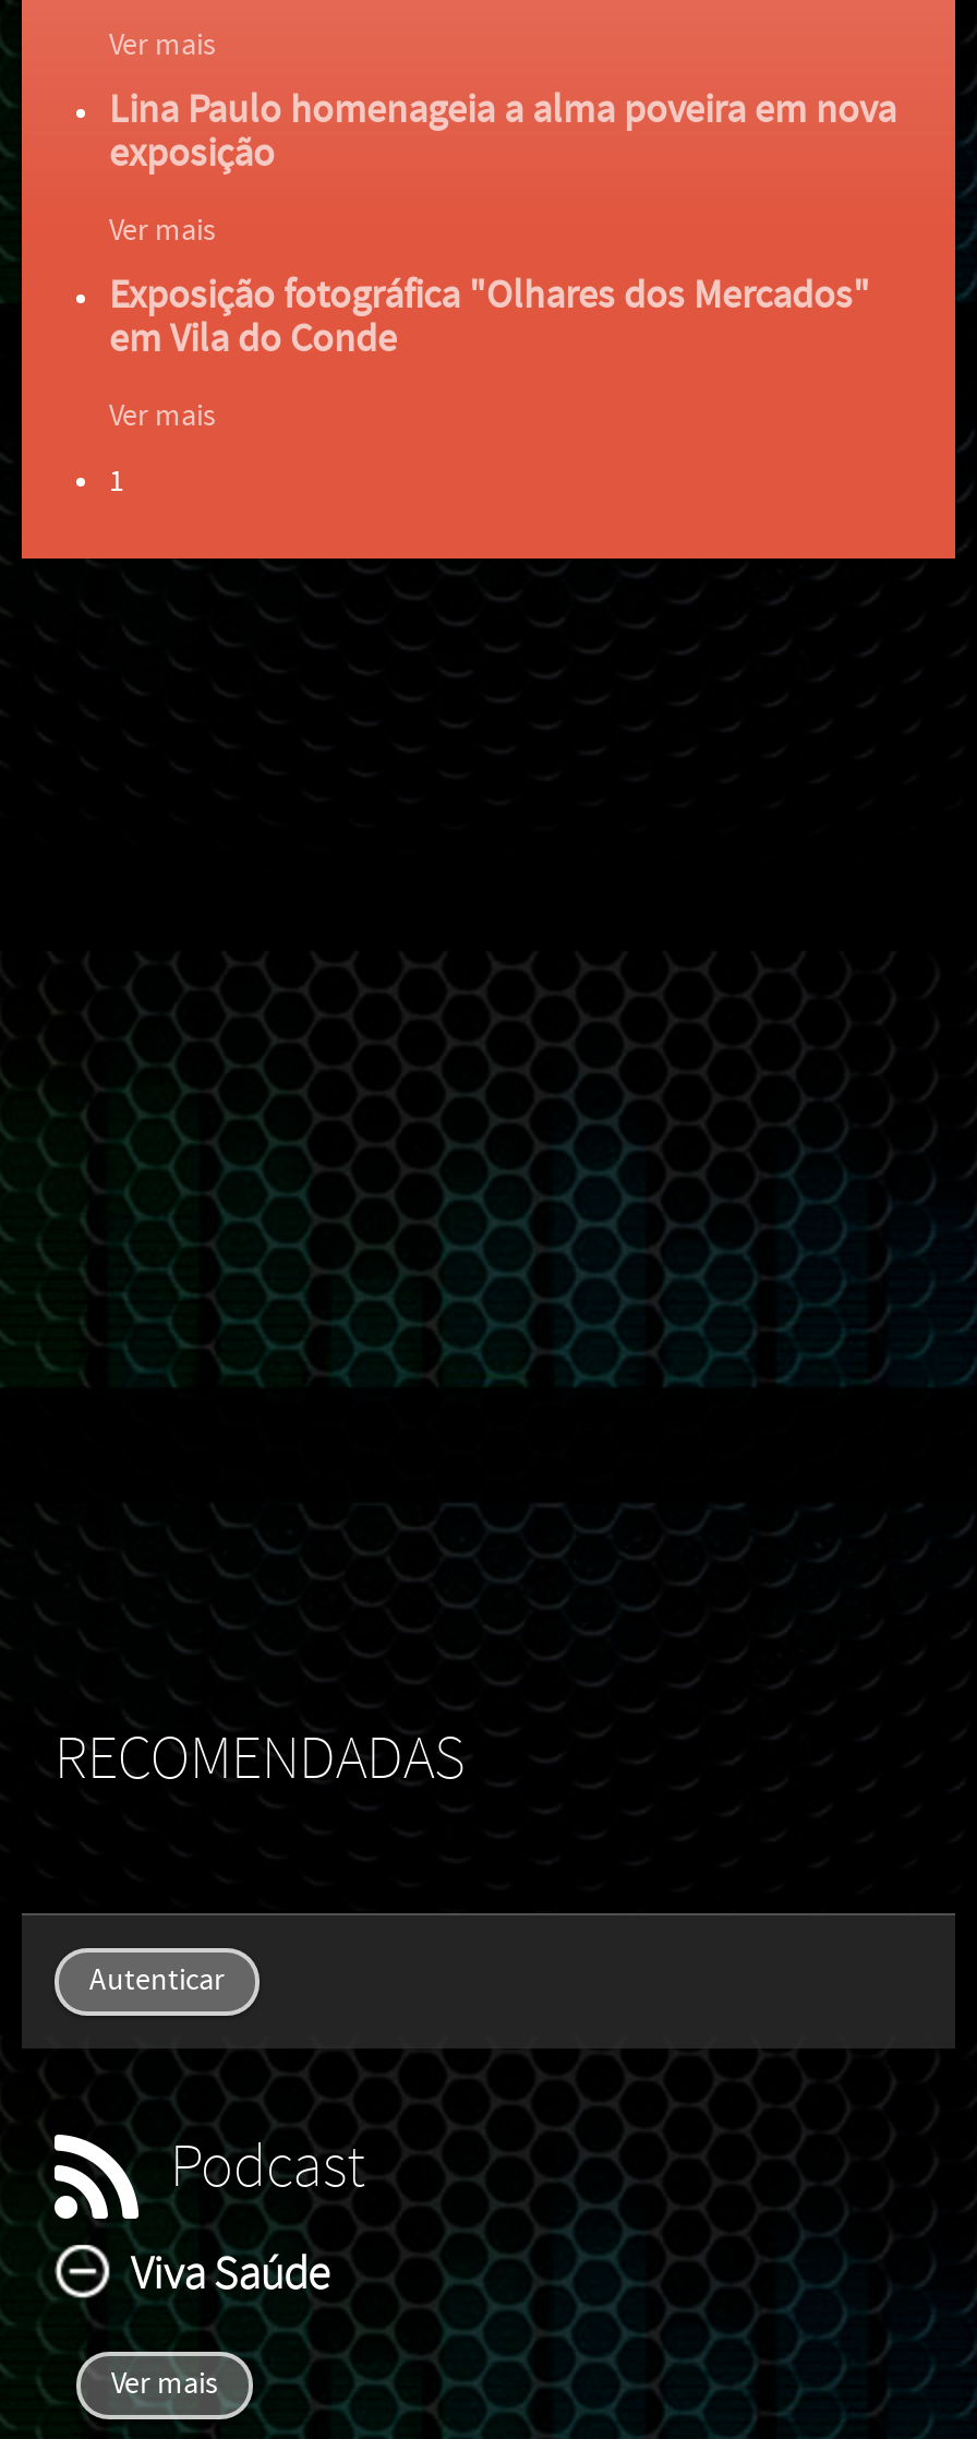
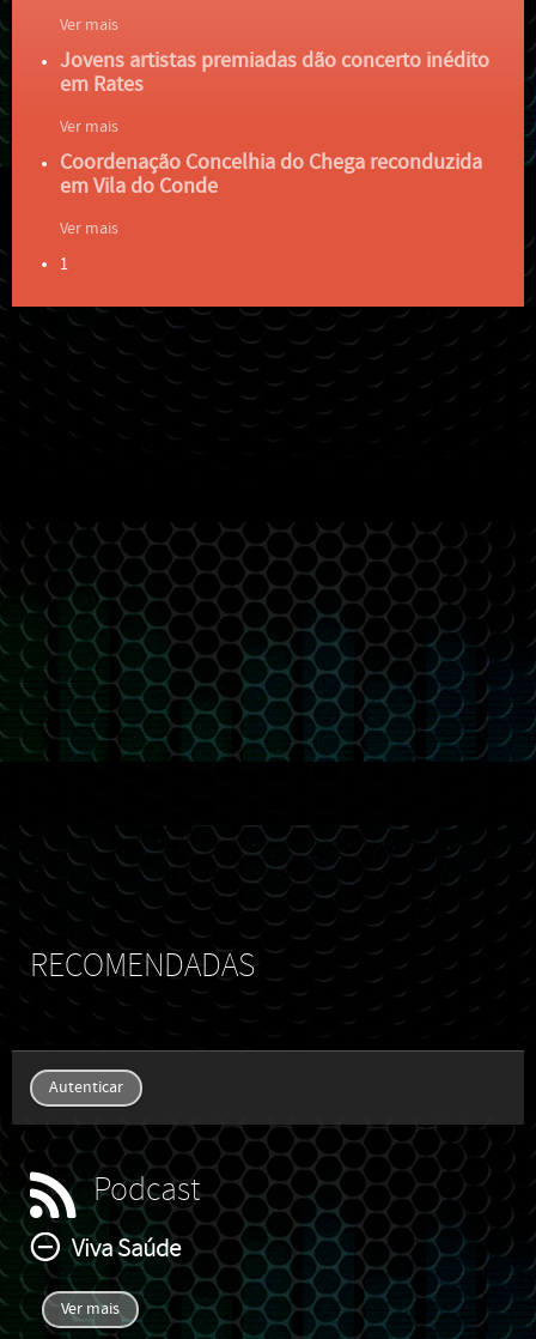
[109,86,896,176] Lina Paulo homenageia a alma poveira em nova | exposição -> [60,47,489,97] Jovens artistas premiadas dão concerto inédito | em Rates
[109,272,870,318] Exposição fotográfica "Olhares dos Mercados" -> [60,149,482,174] Coordenação Concelhia do Chega reconduzida

